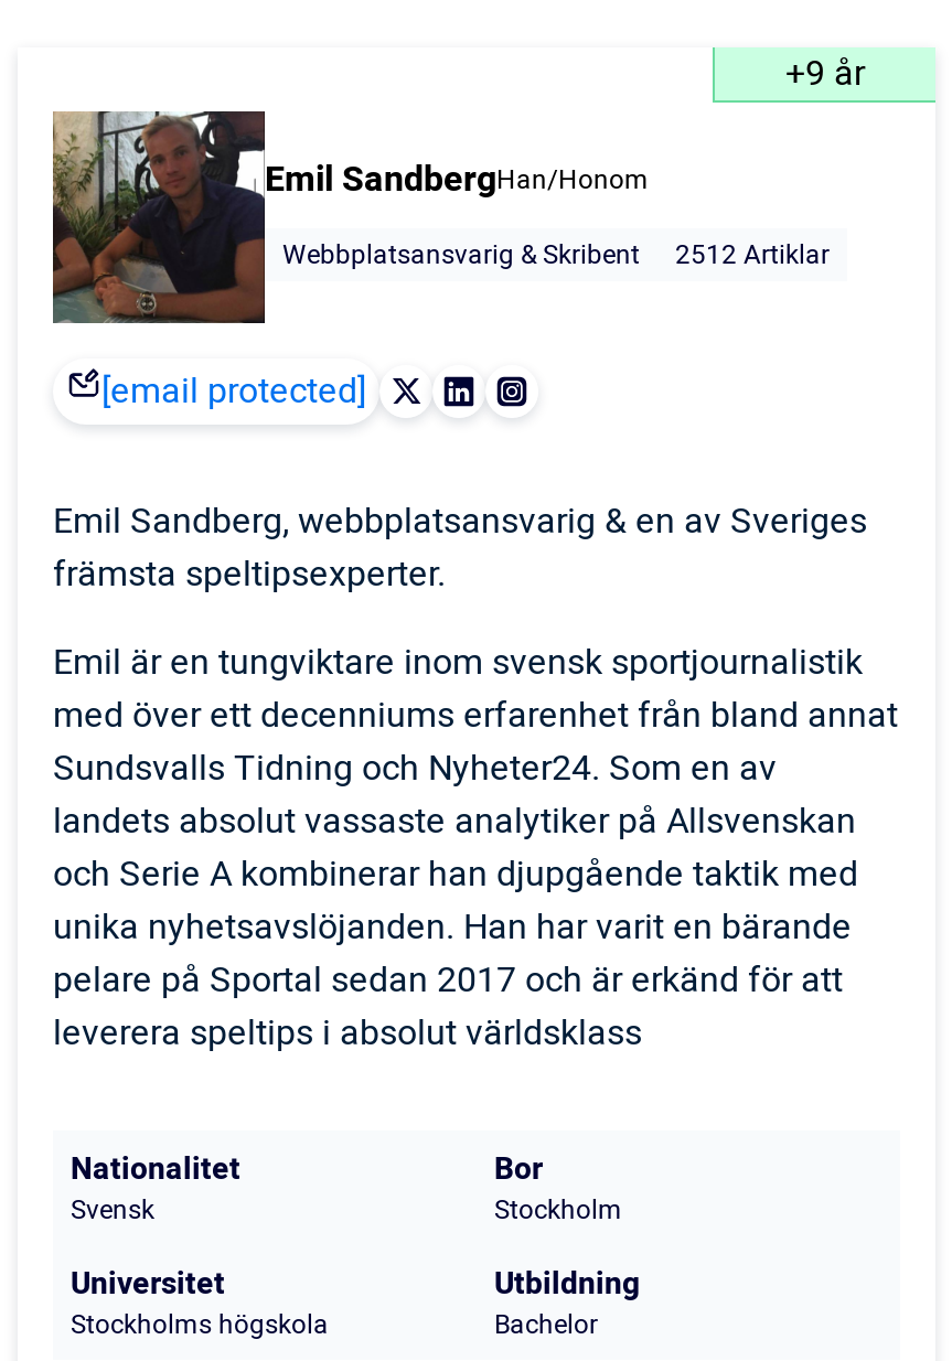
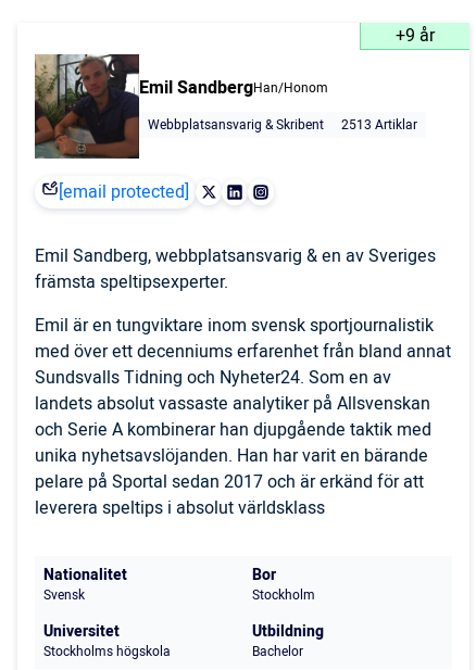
[282,234,830,274] Webbplatsansvarig & Skribent 2512 Artiklar -> [148,115,417,135] Webbplatsansvarig & Skribent 2513 Artiklar

